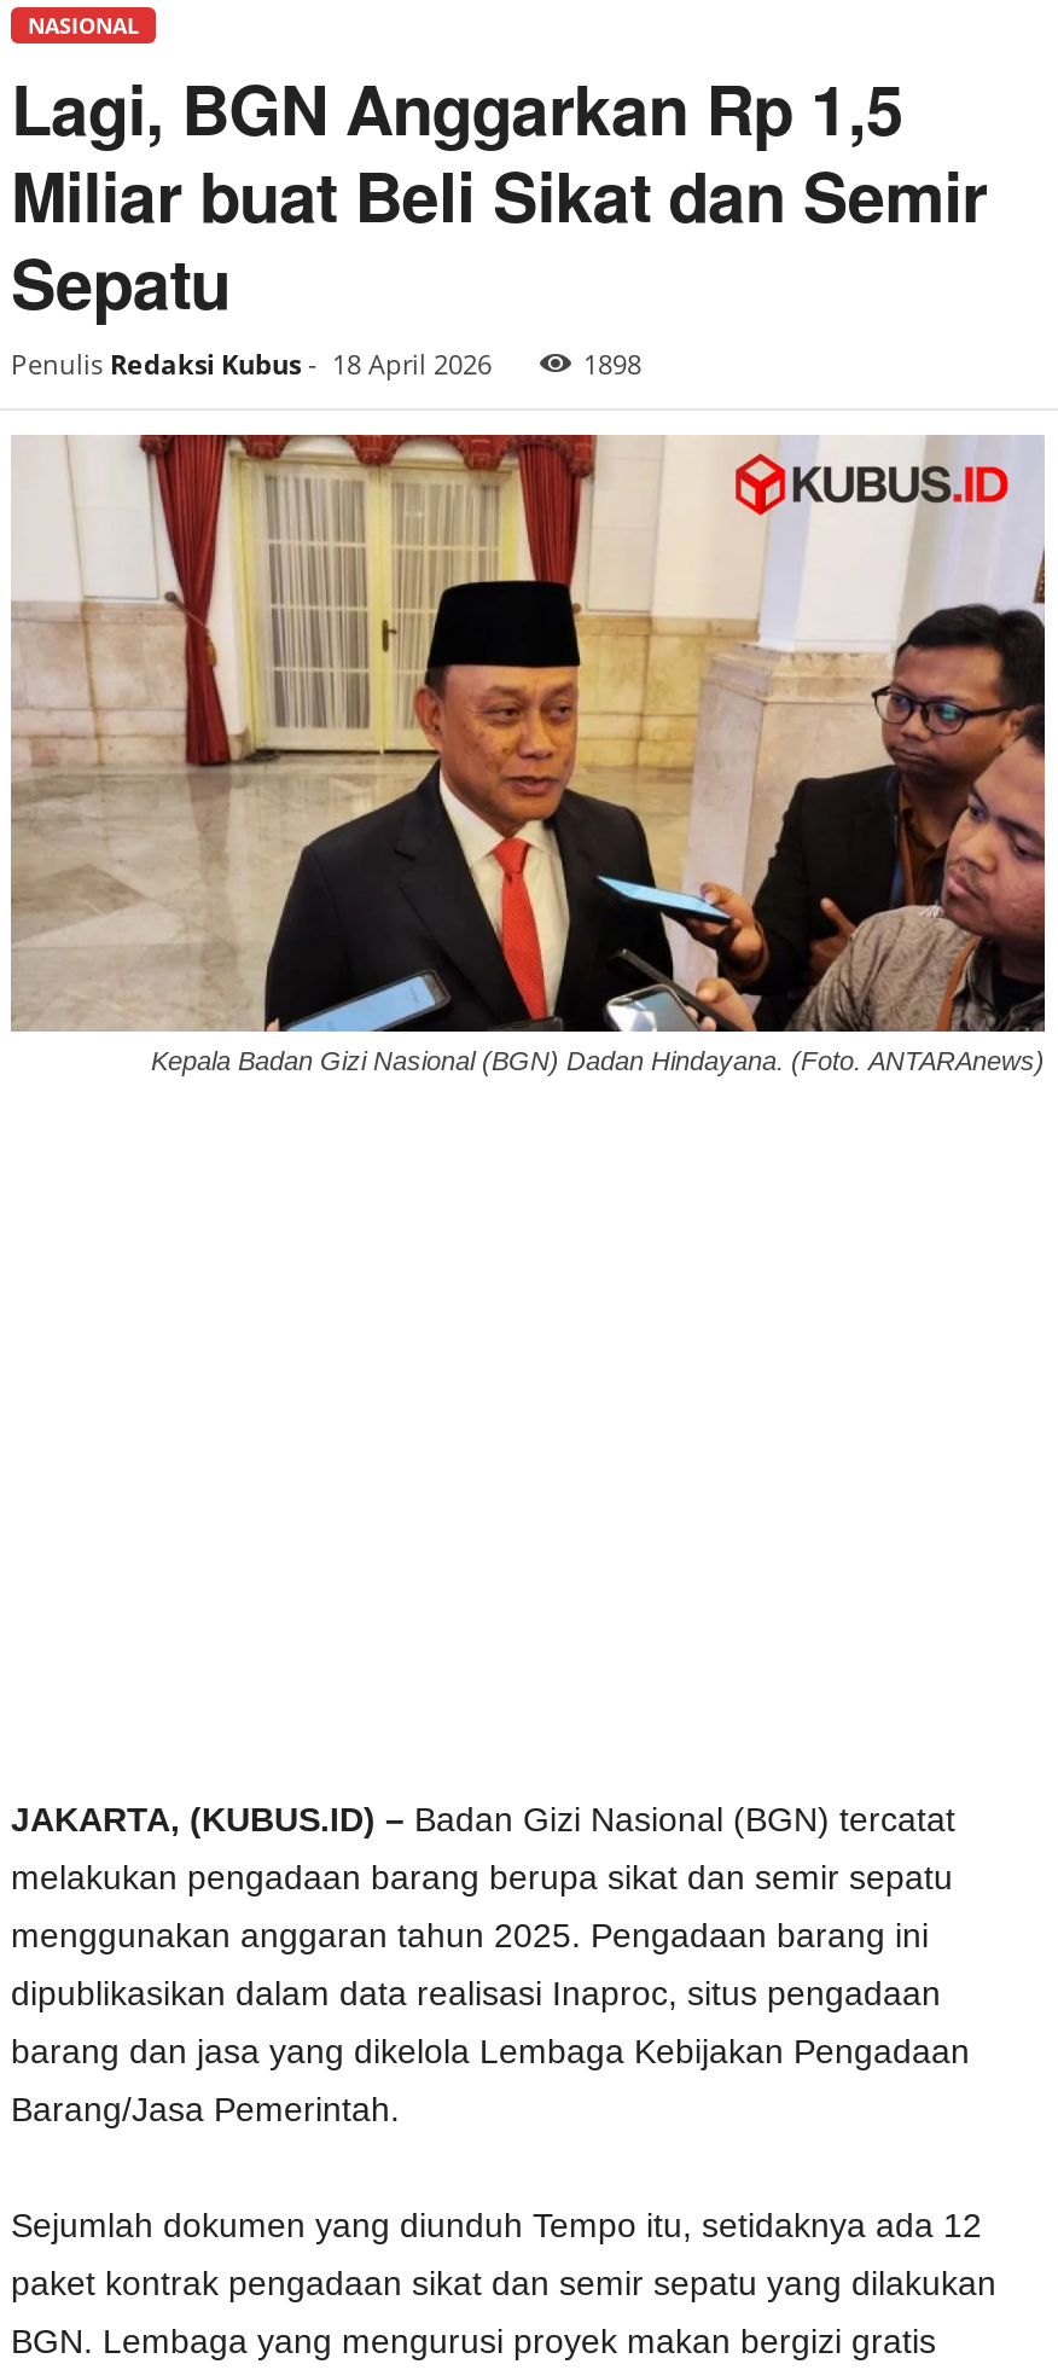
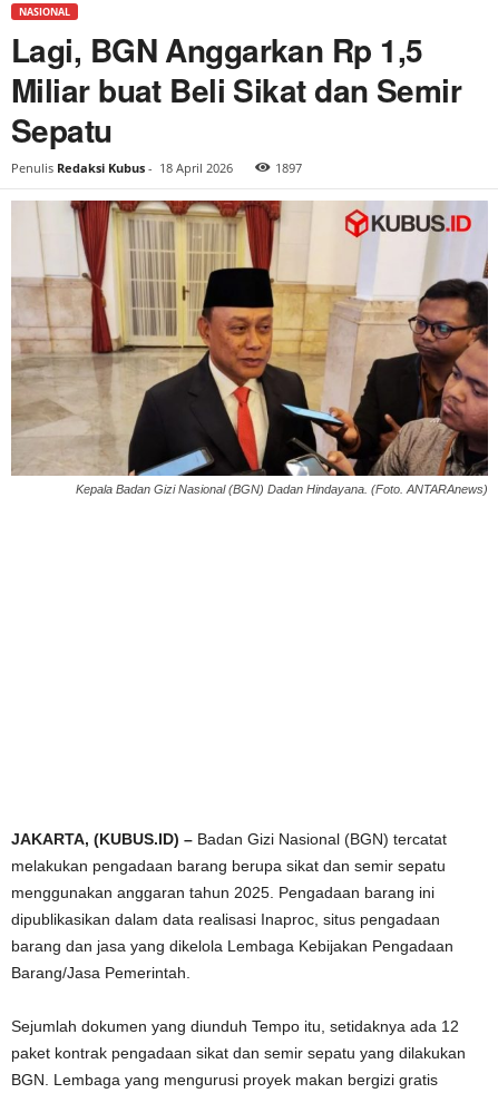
[583,345,641,382] 1898 -> [275,159,302,176] 1897

